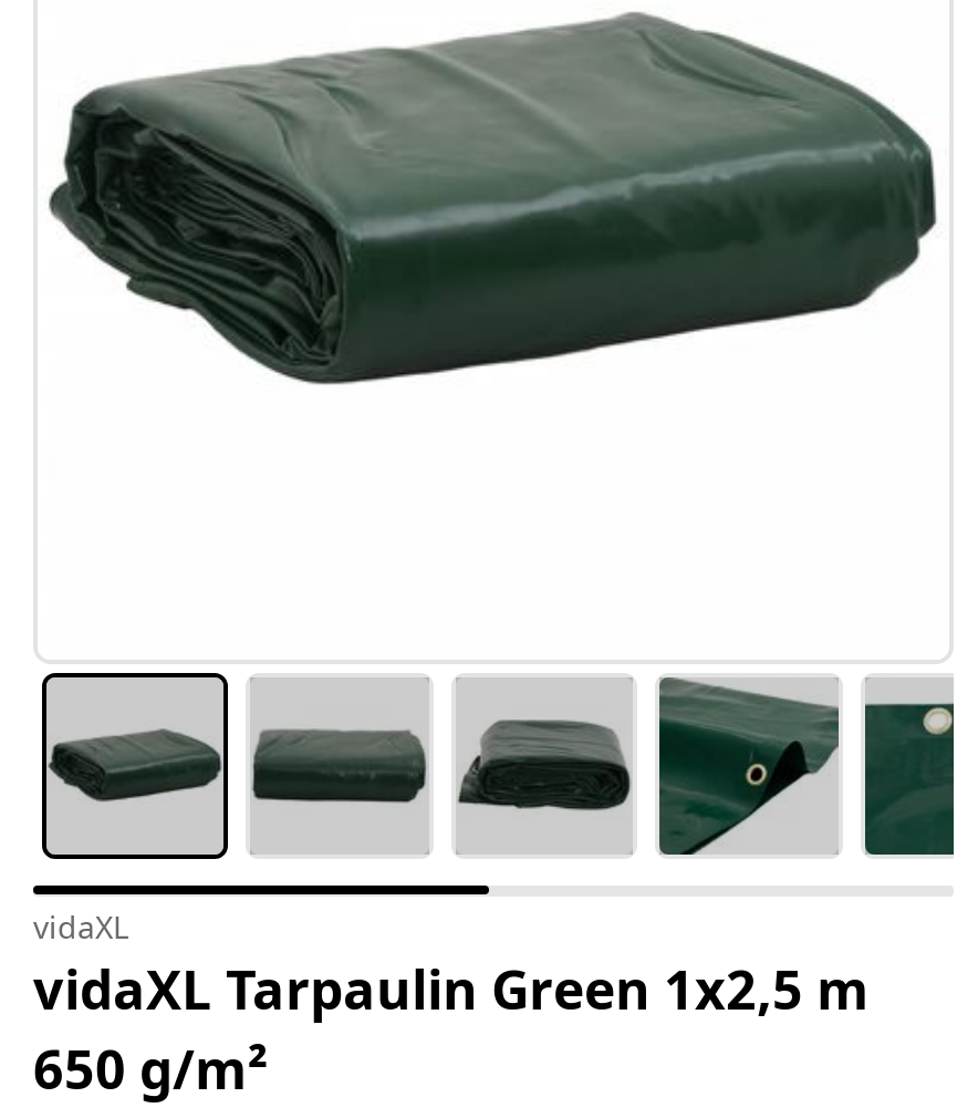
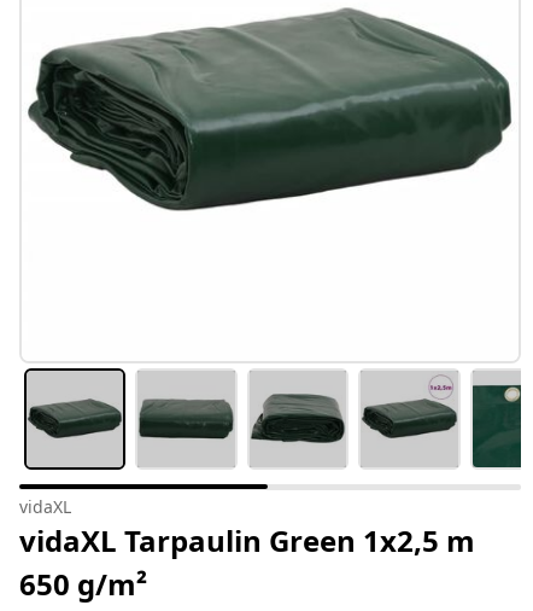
[657,677,841,857] [image] -> [361,372,458,467] [image]

